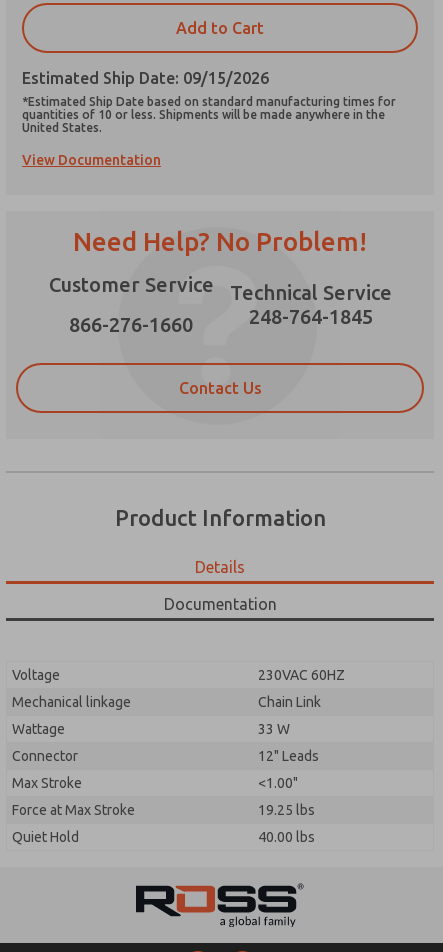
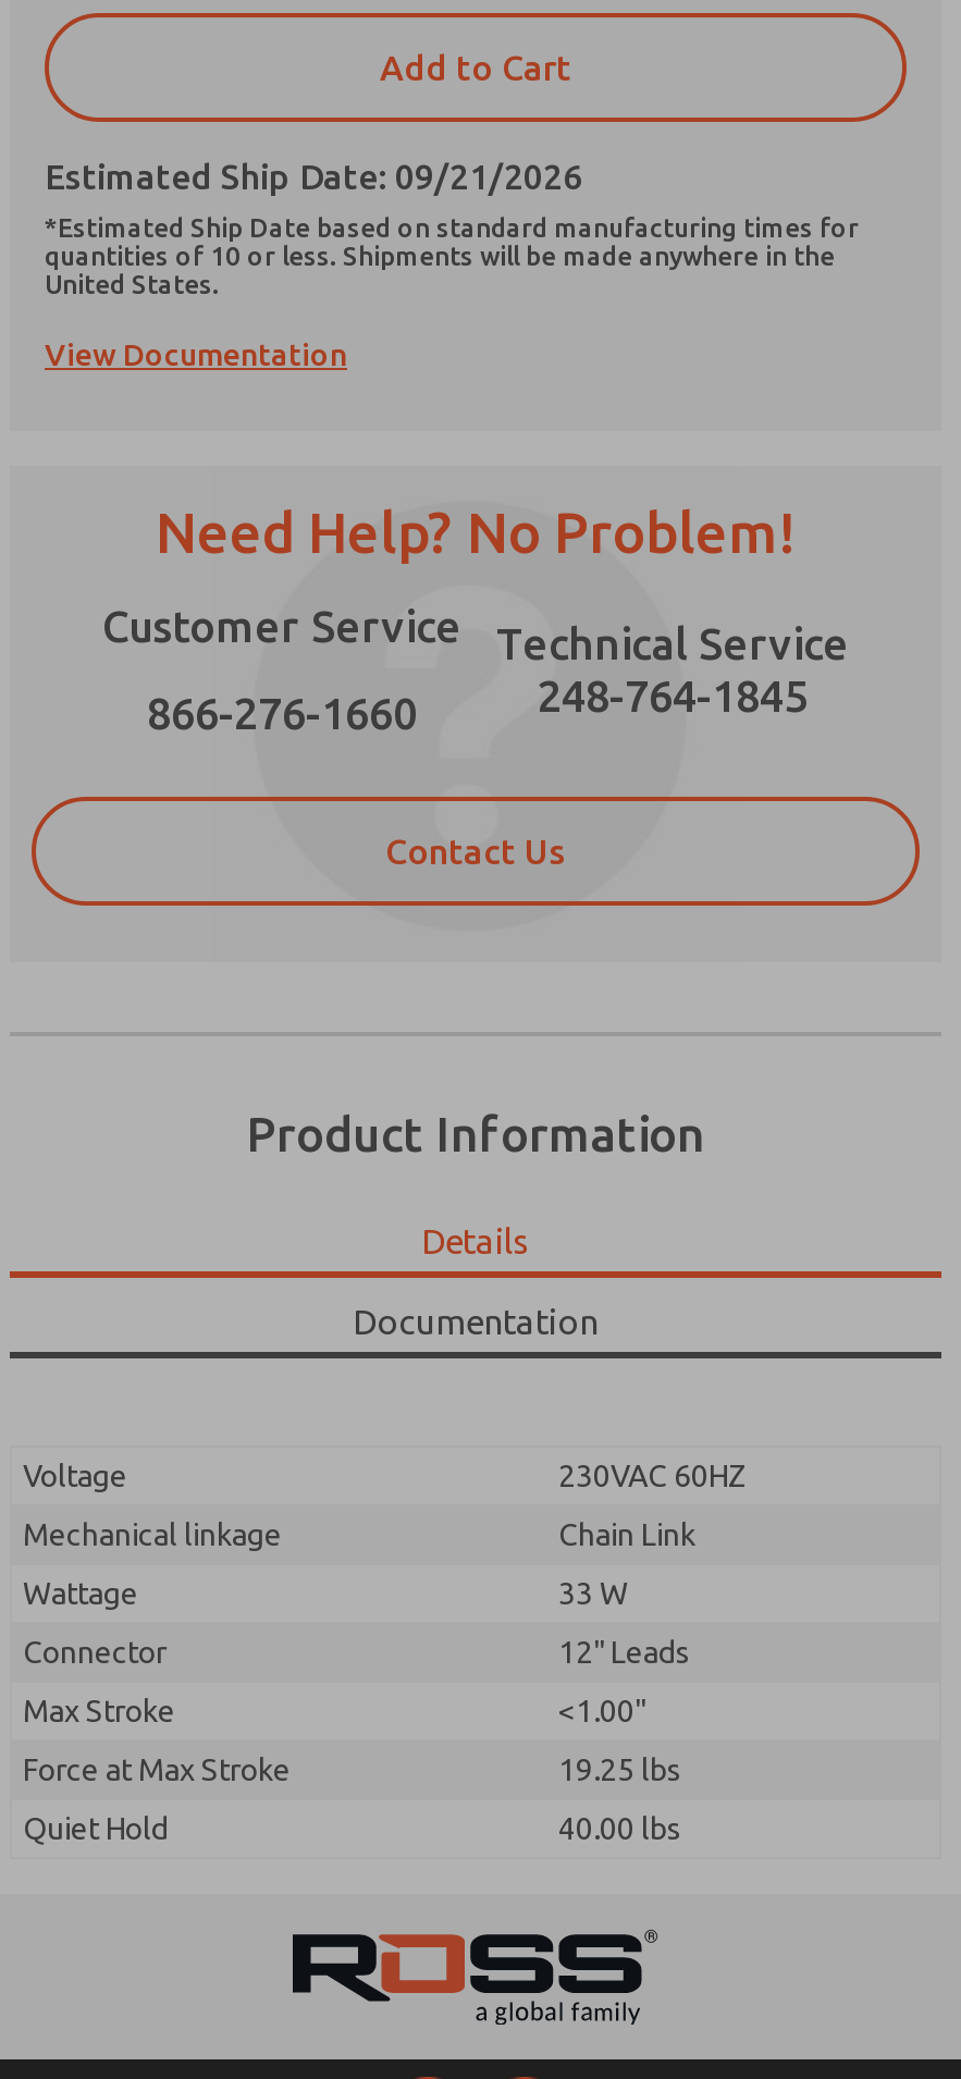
[22,69,269,87] Estimated Ship Date: 09/15/2026 -> [45,157,582,196] Estimated Ship Date: 09/21/2026

